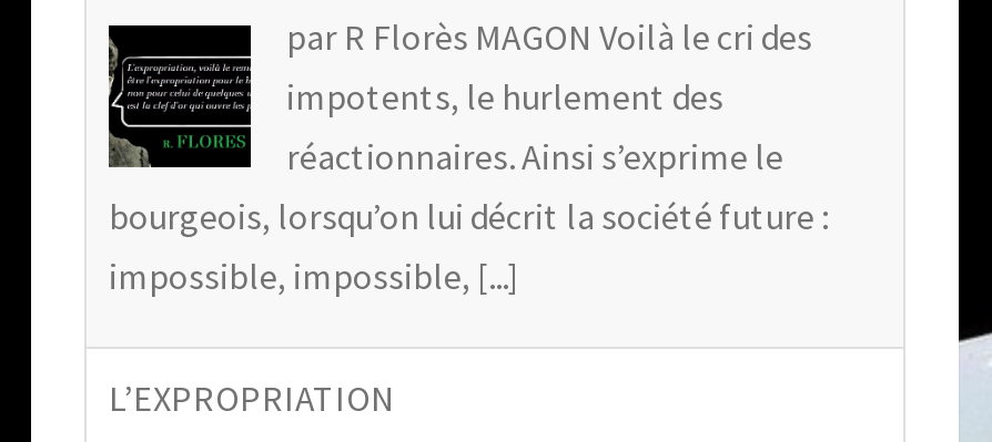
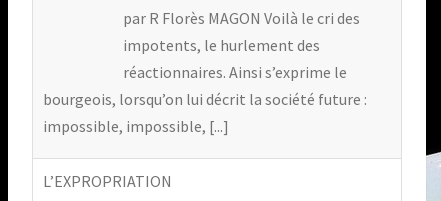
[107,23,253,169] [image] -> none

